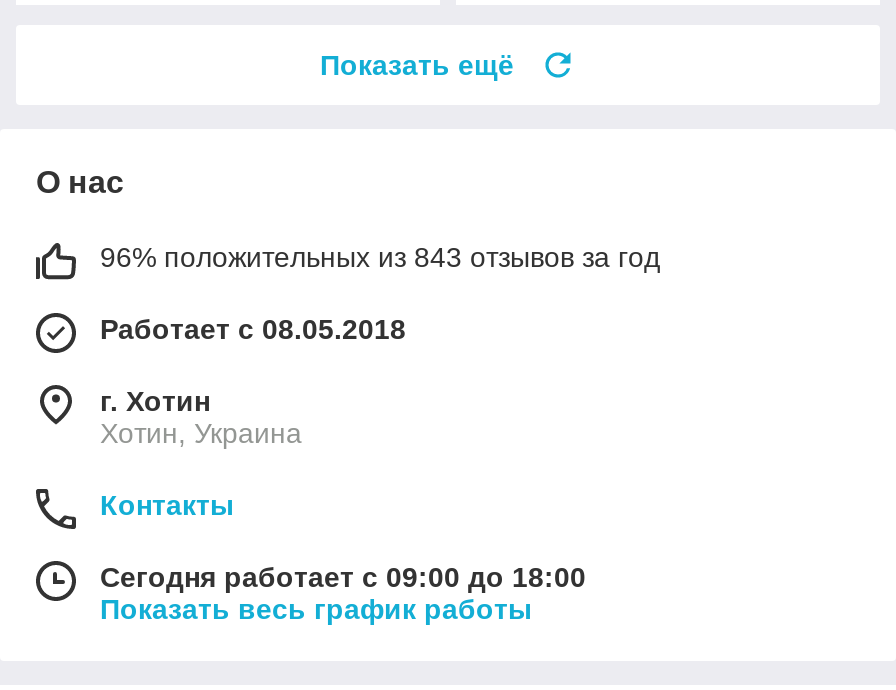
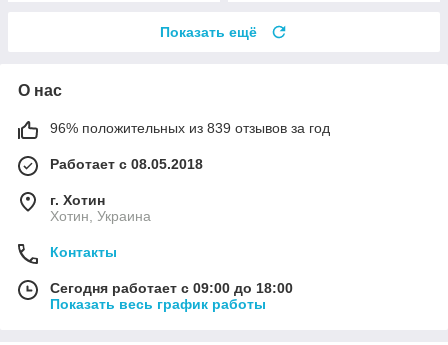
[100,241,660,273] 96% положительных из 843 отзывов за год -> [50,120,330,136] 96% положительных из 839 отзывов за год

